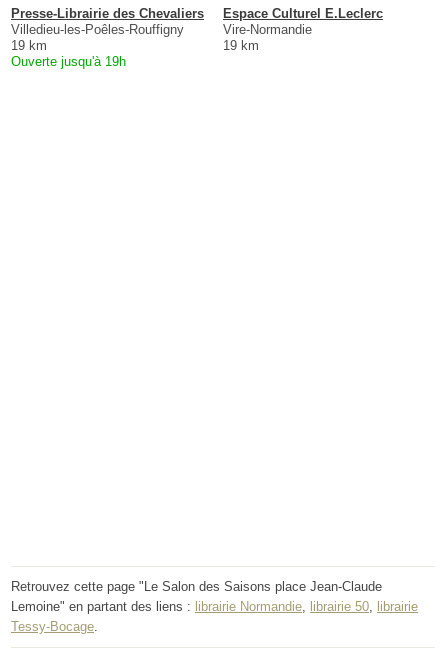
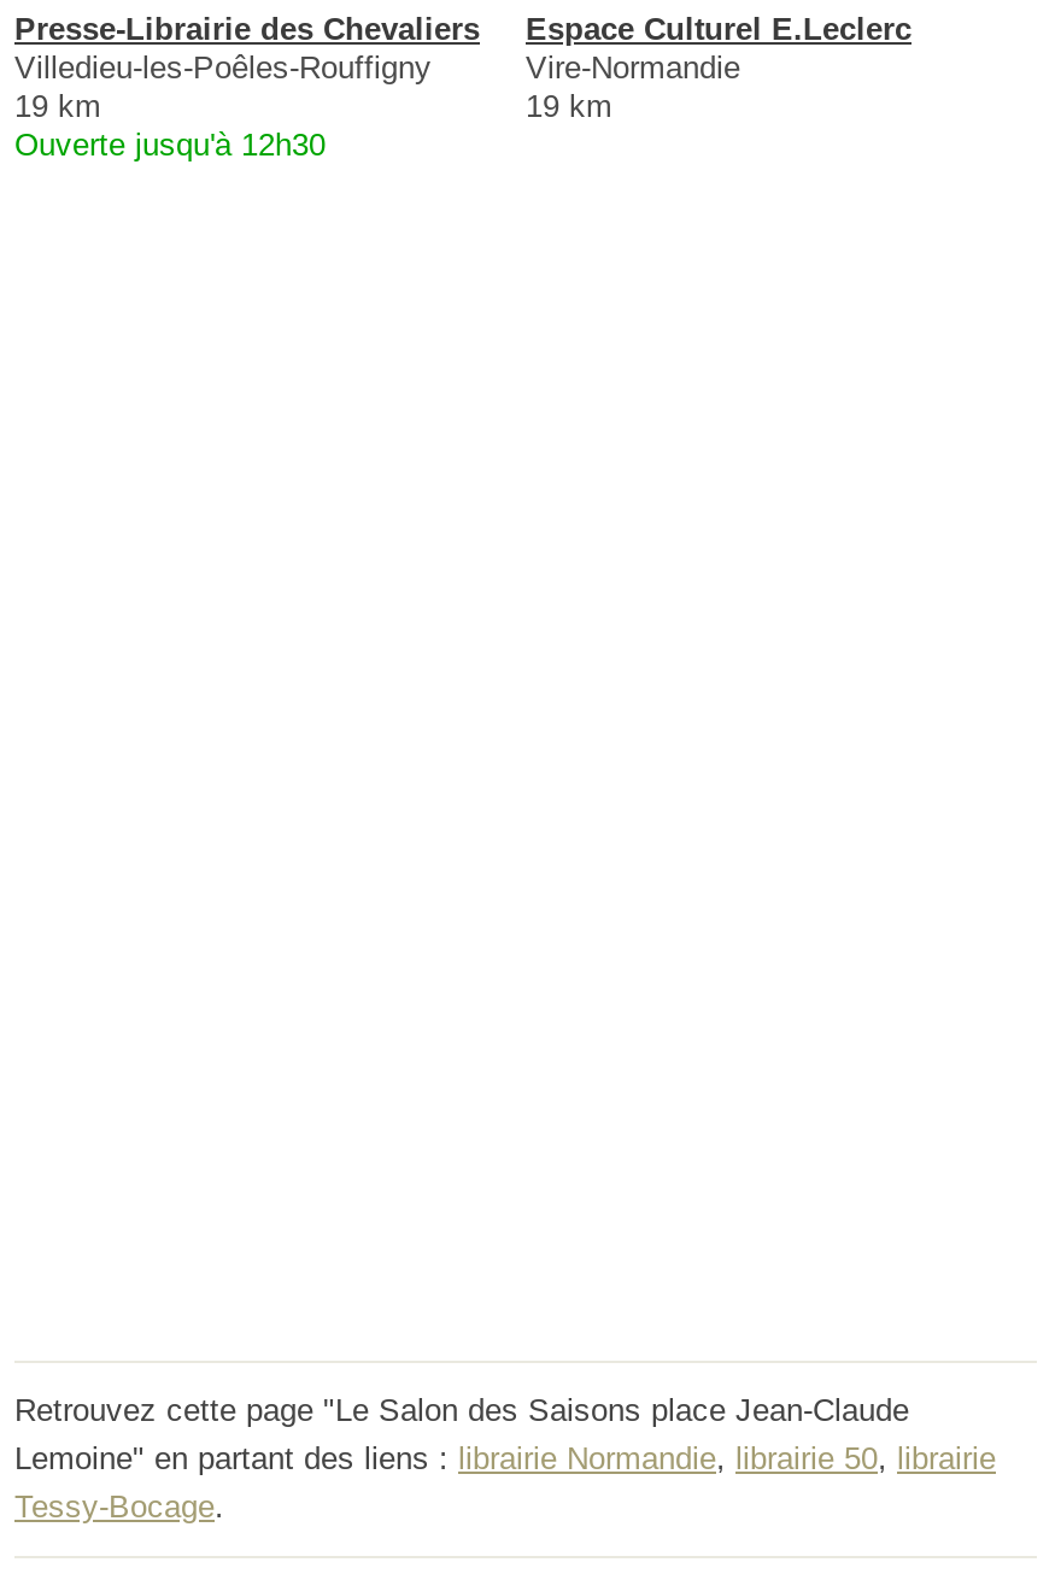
[11,54,126,69] Ouverte jusqu'à 19h -> [14,127,326,163] Ouverte jusqu'à 12h30

